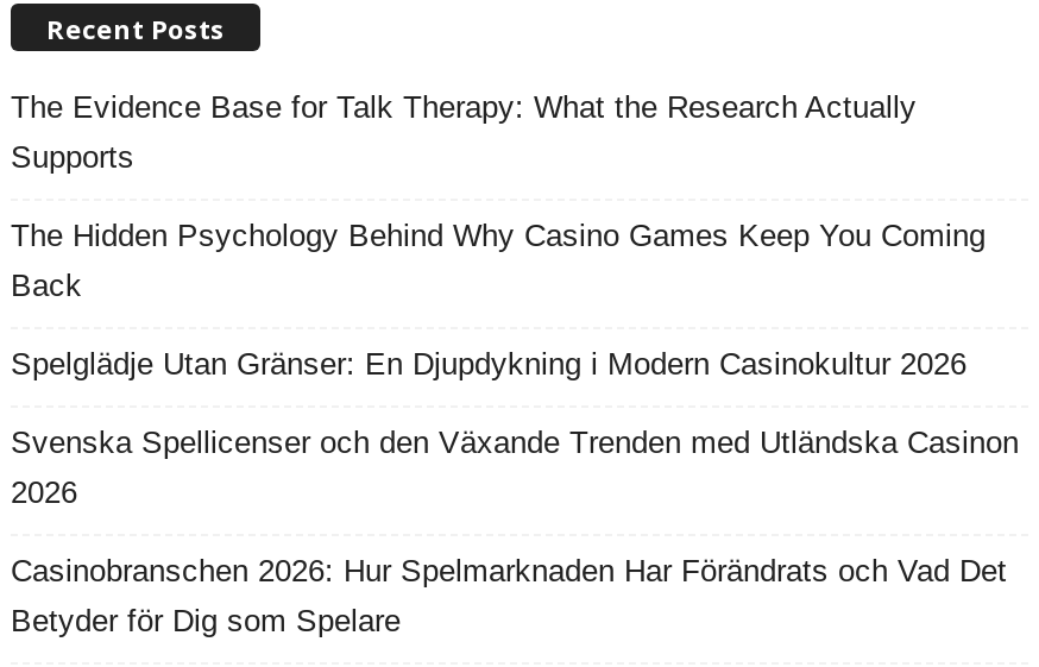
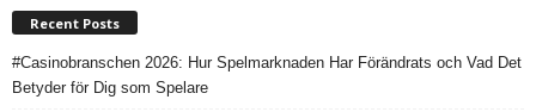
[11,90,1019,589] The Evidence Base for Talk Therapy: What the Research Actually | Supports | The Hidden Psychology Behind Why Casino Games Keep You Coming | Back | Spelglädje Utan Gränser: En Djupdykning i Modern Casinokultur 2026 | Svenska Spellicenser och den Växande Trenden med Utländska Casinon | 2026 | Casinobranschen 2026: Hur Spelmarknaden Har Förändrats och Vad Det -> [12,54,522,72] #Casinobranschen 2026: Hur Spelmarknaden Har Förändrats och Vad Det

